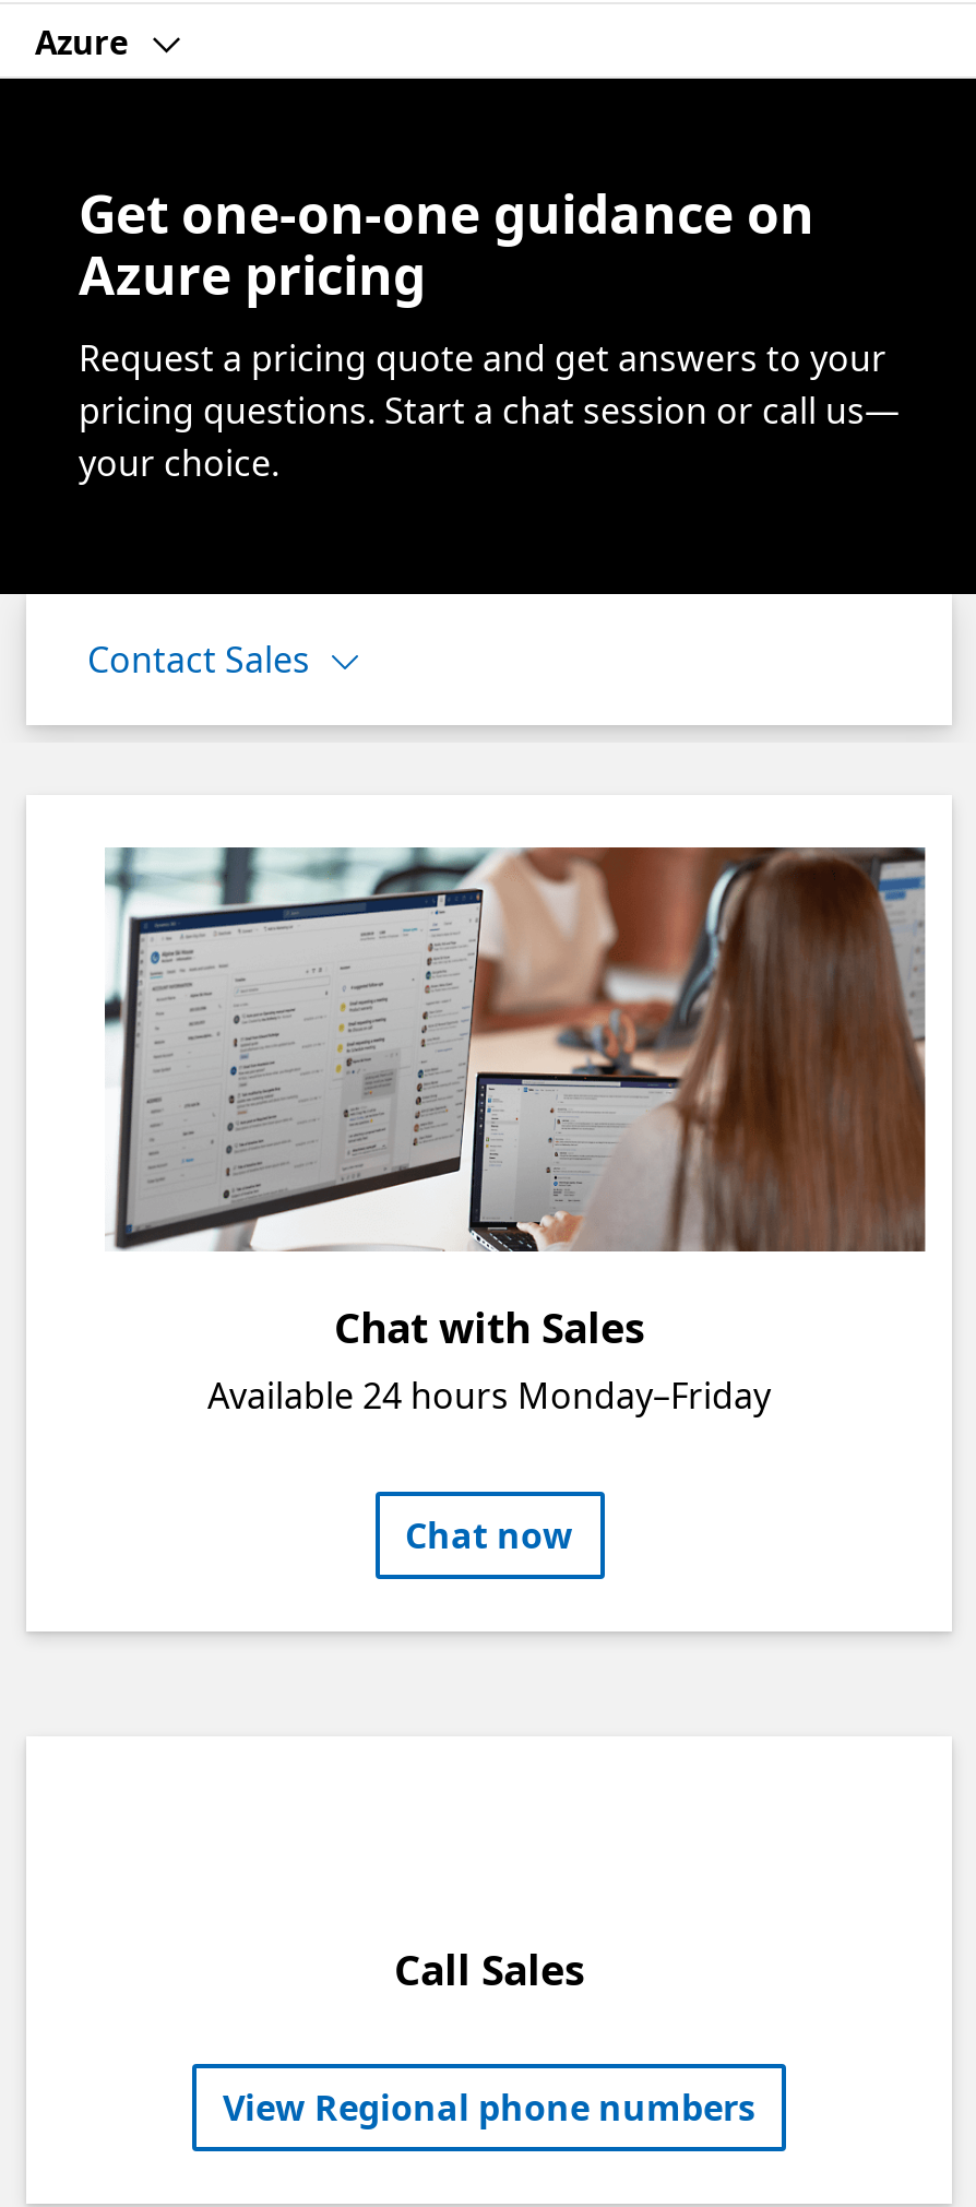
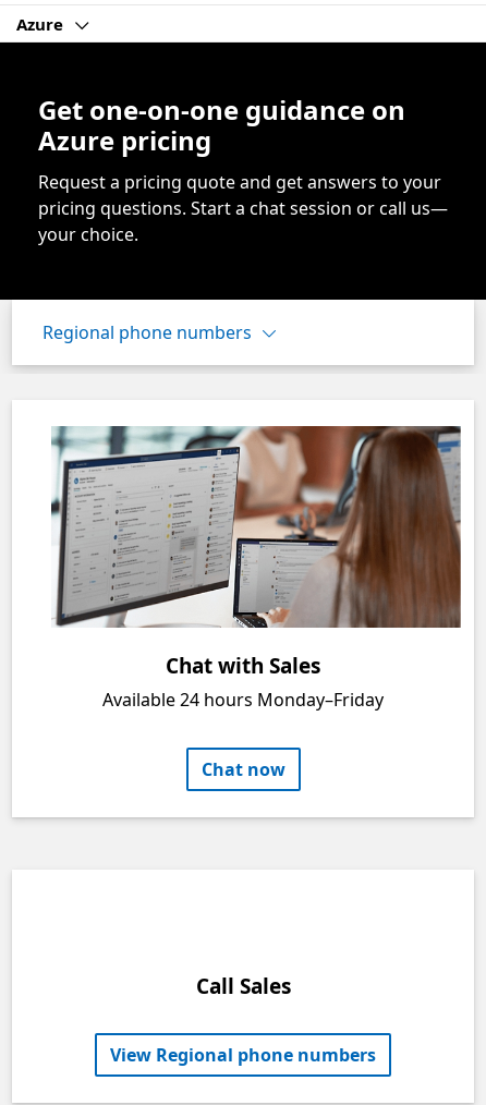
[87,636,310,684] Contact Sales -> [42,320,252,344] Regional phone numbers

